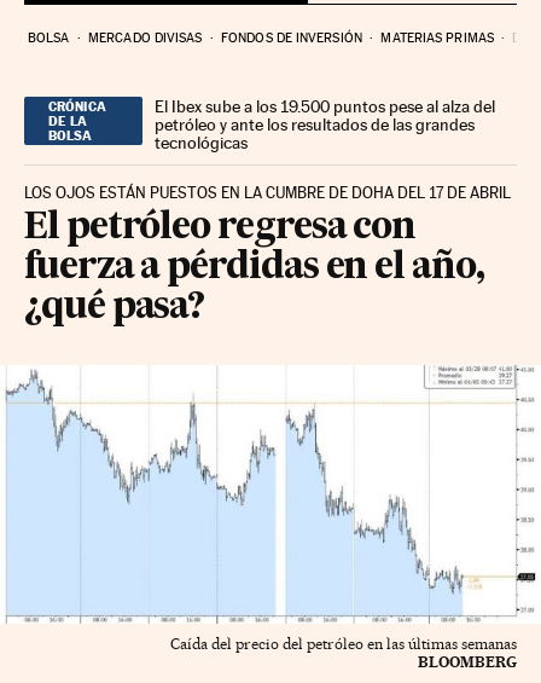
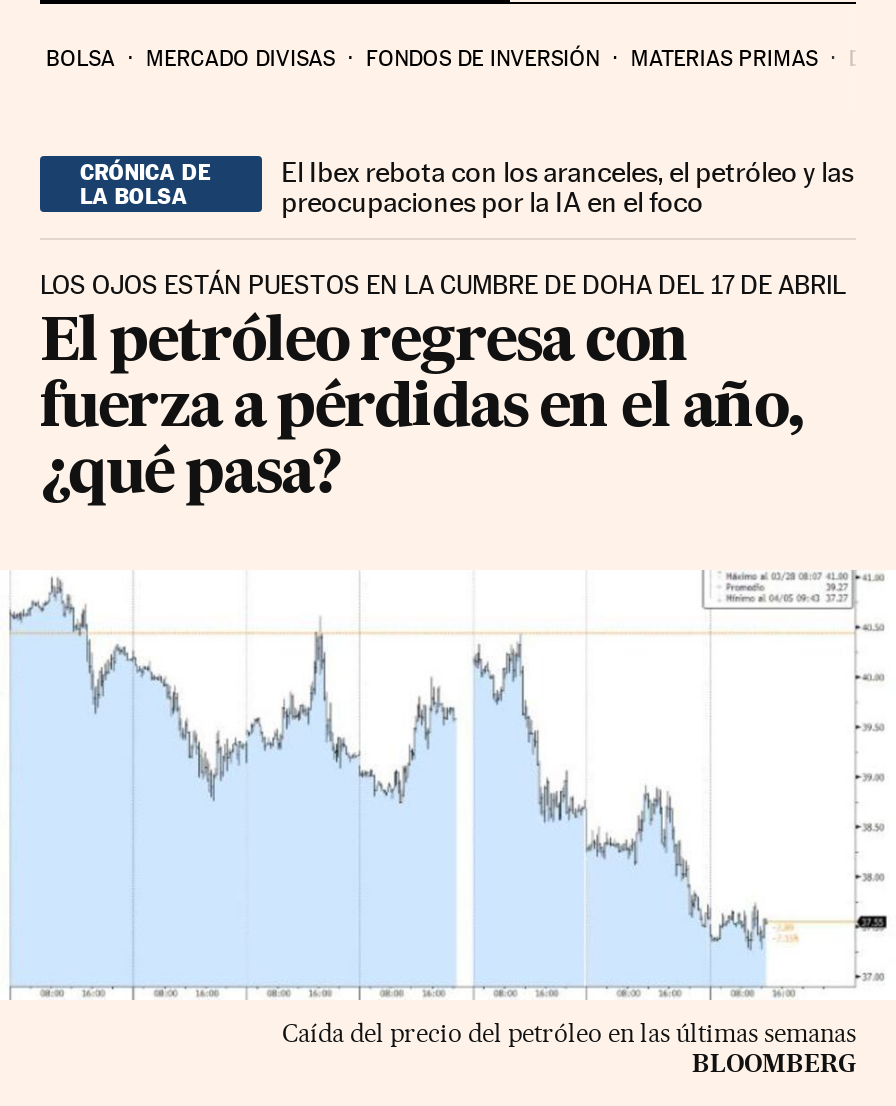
[155,96,496,152] El Ibex sube a los 19.500 puntos pese al alza del | petróleo y ante los resultados de las grandes | tecnológicas -> [281,155,853,217] El Ibex rebota con los aranceles, el petróleo y las | preocupaciones por la IA en el foco

